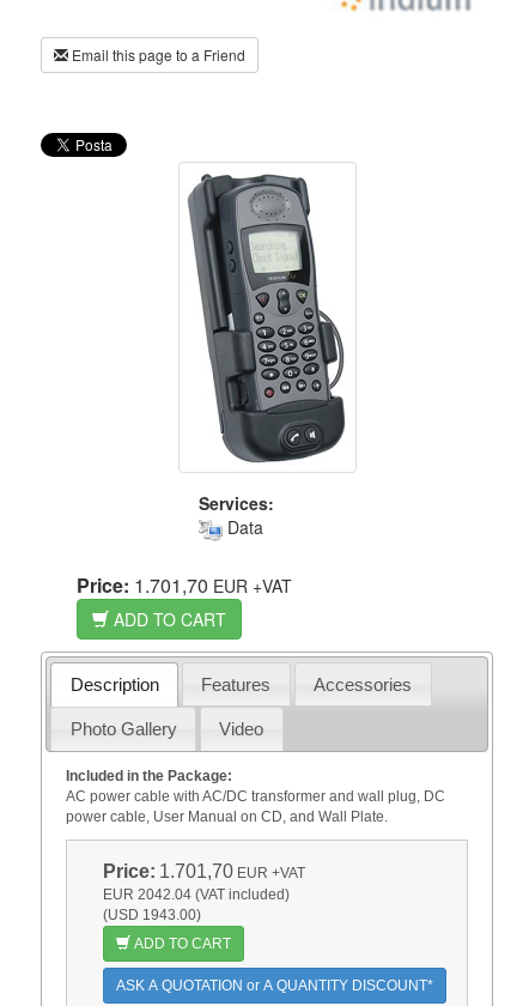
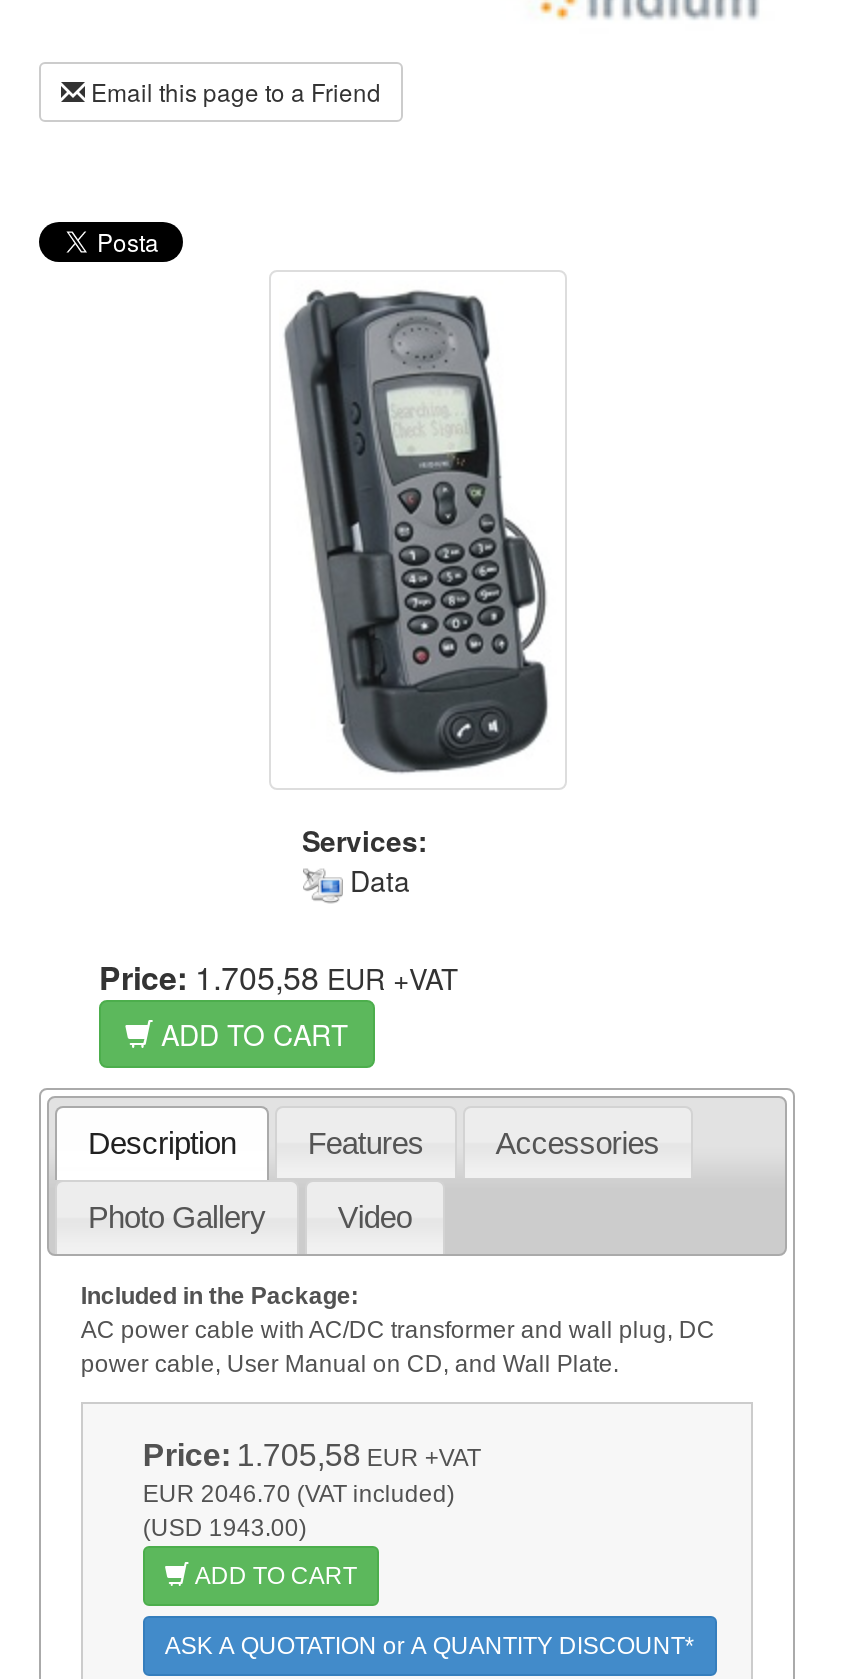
[77,571,292,599] Price: 1.701,70 EUR +VAT -> [99,954,459,1000] Price: 1.705,58 EUR +VAT
[103,861,305,881] Price: 1.701,70 EUR +VAT -> [143,1437,481,1471] Price: 1.705,58 EUR +VAT
[103,886,290,903] EUR 2042.04 (VAT included) -> [143,1479,455,1507] EUR 2046.70 (VAT included)

